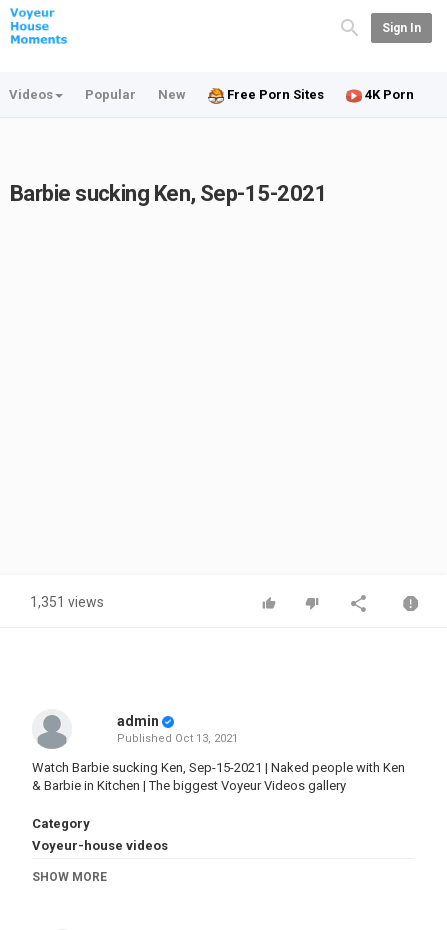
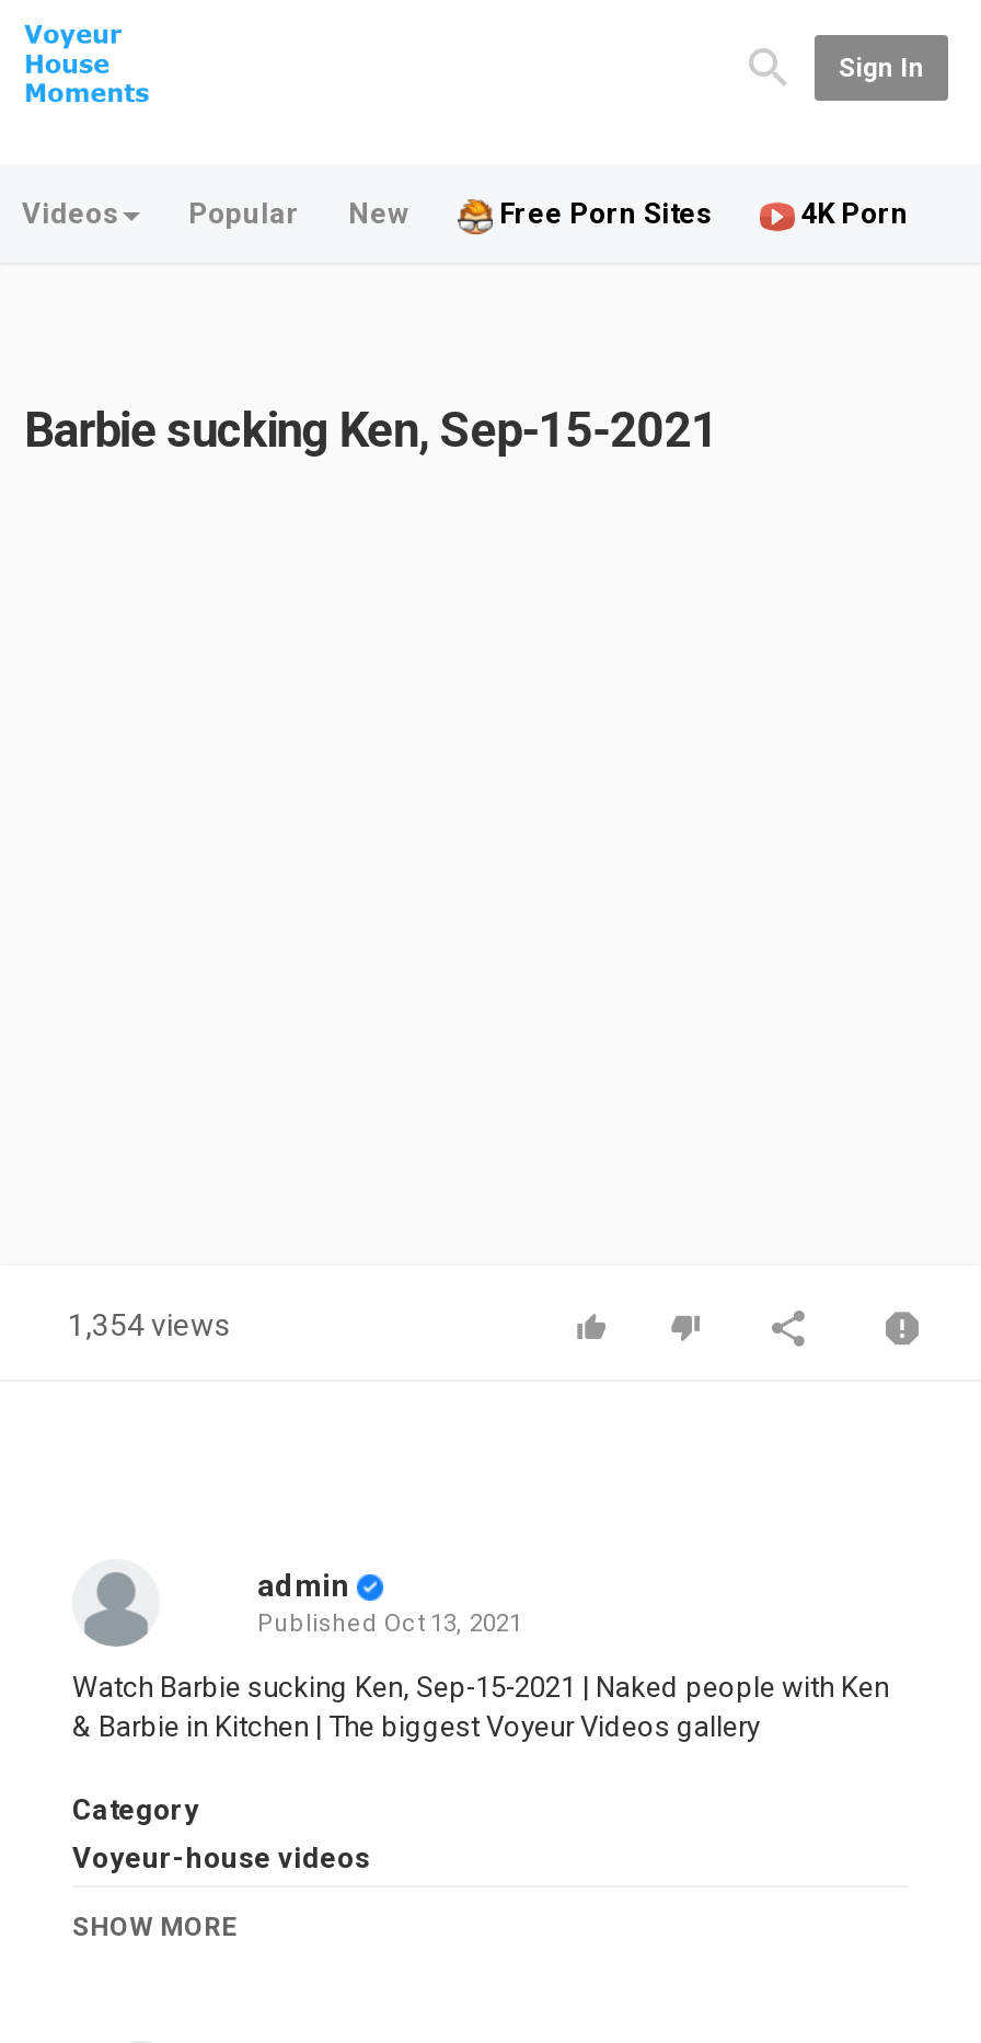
[30,594,104,610] 1,351 views -> [68,1307,230,1342] 1,354 views

